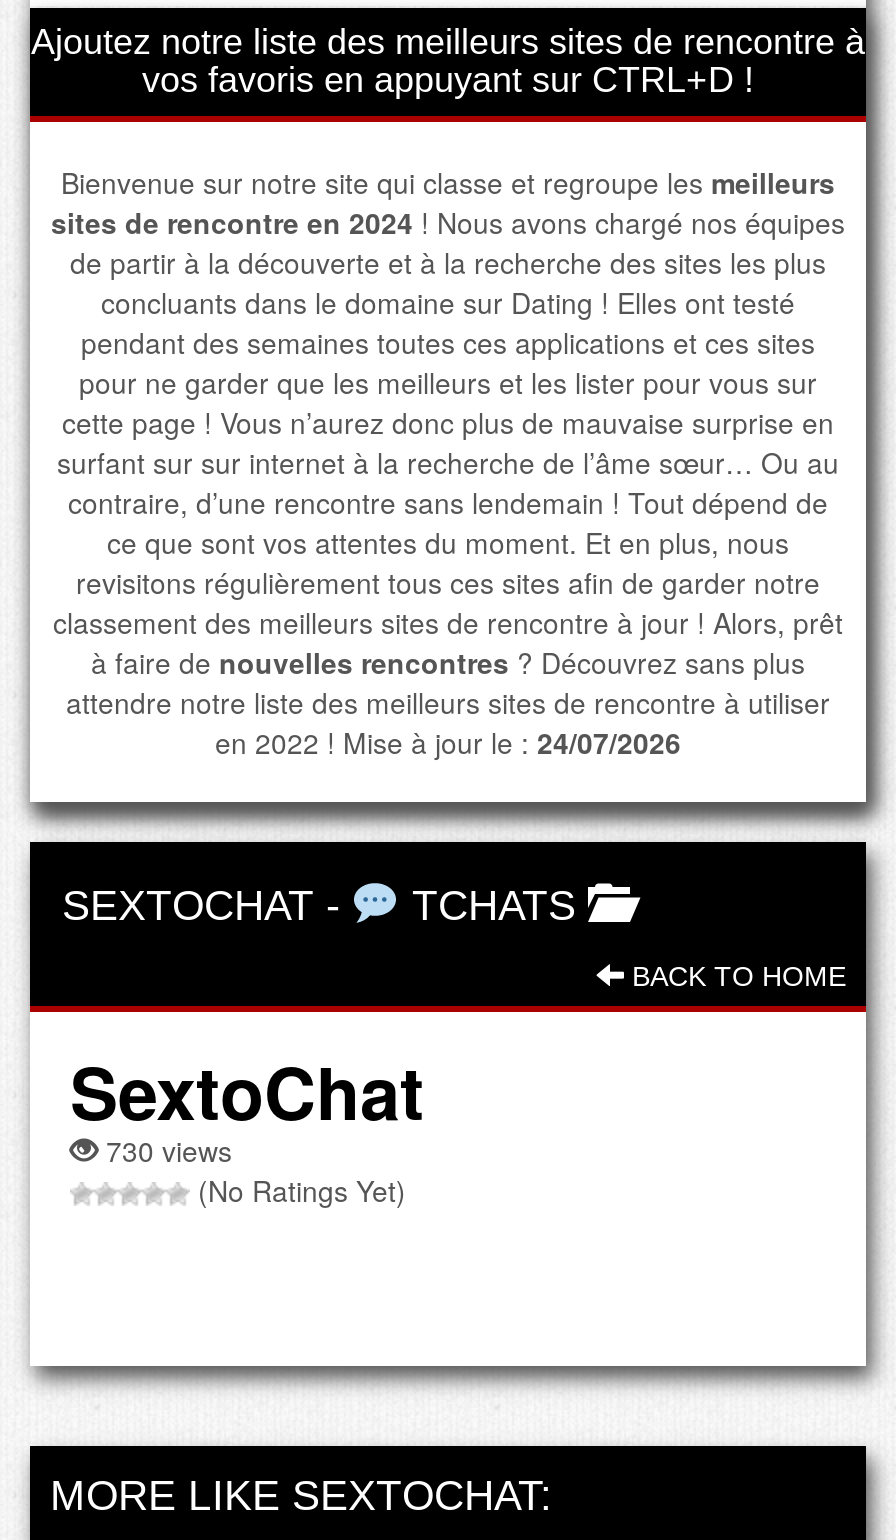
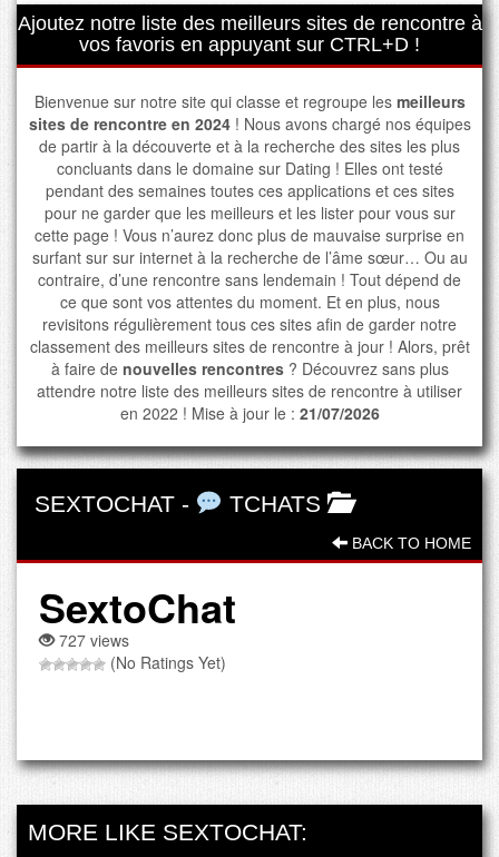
[215,721,681,761] en 2022 ! Mise à jour le : 24/07/2026 -> [120,401,379,424] en 2022 ! Mise à jour le : 21/07/2026
[98,1129,232,1169] 730 views -> [55,629,129,651] 727 views

